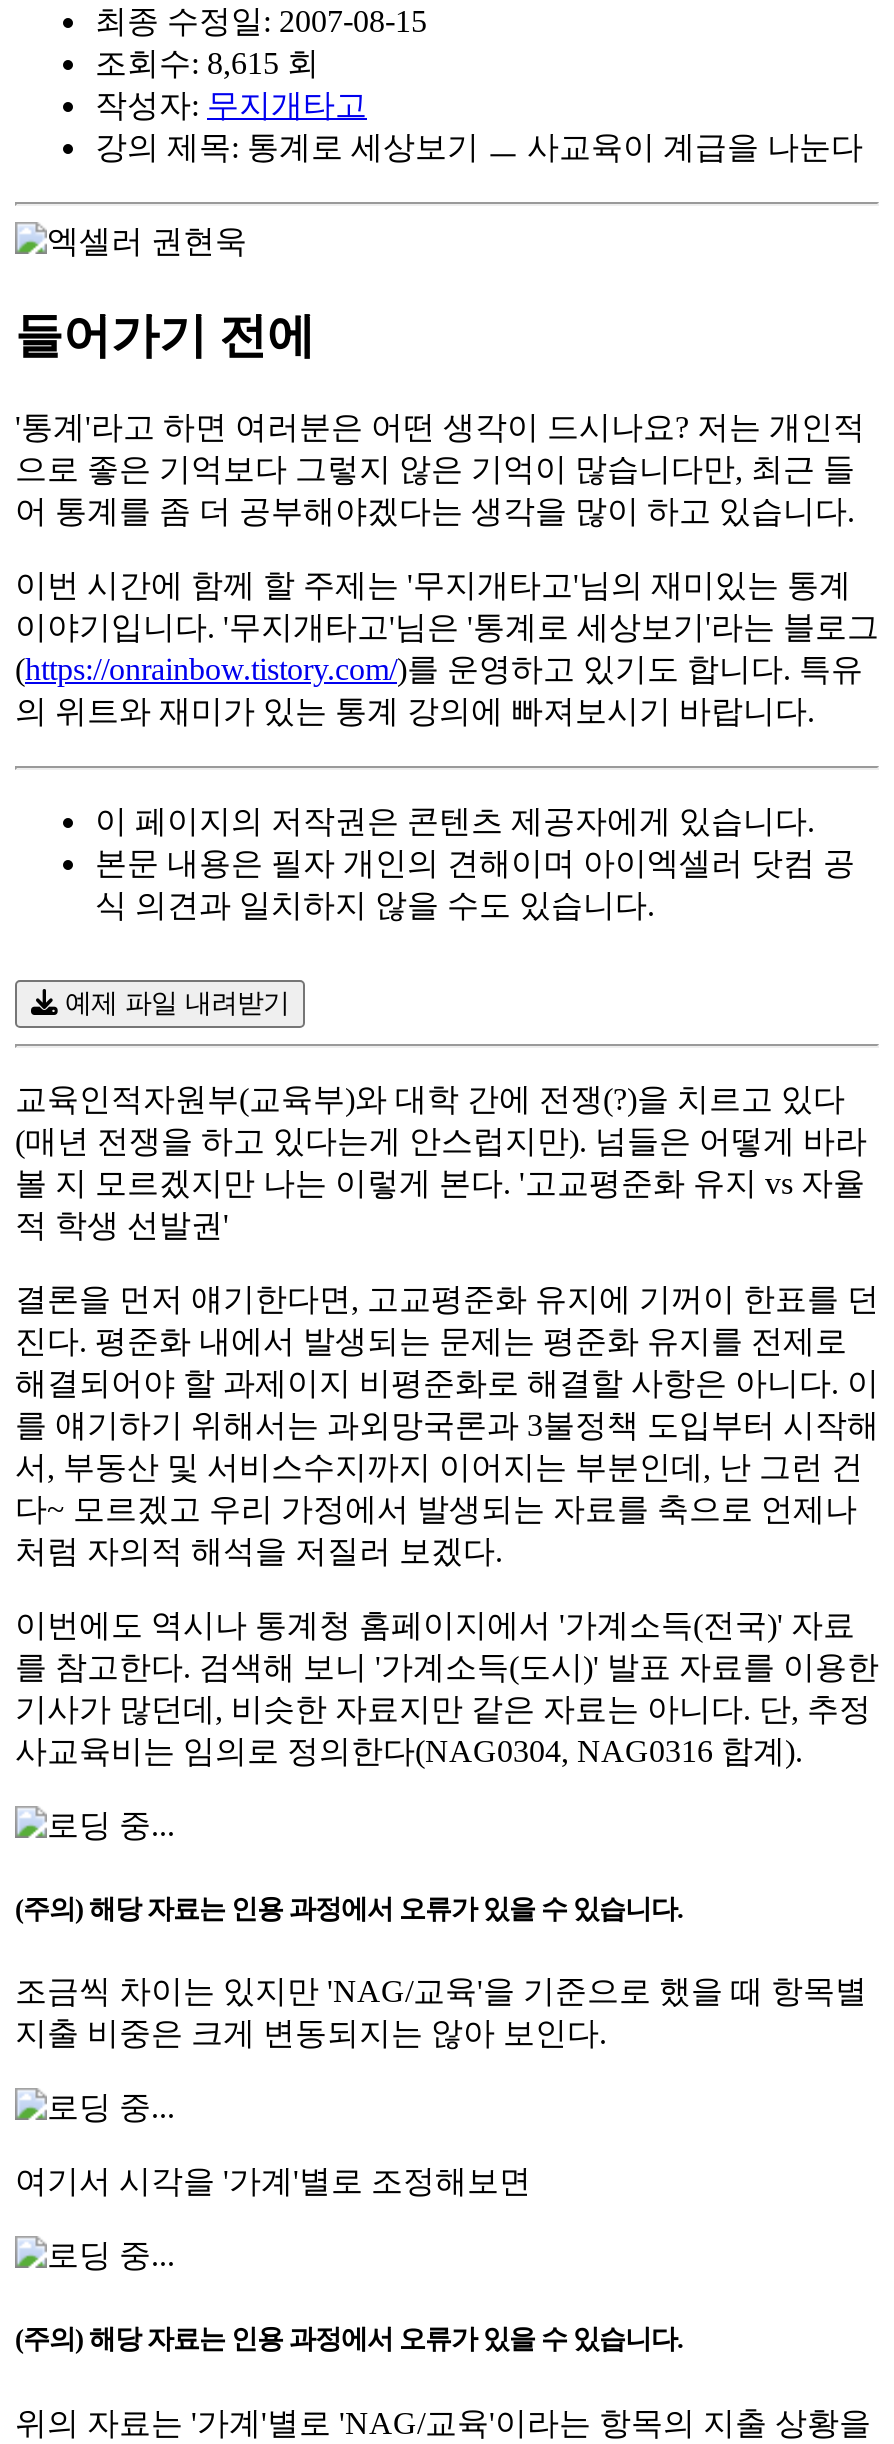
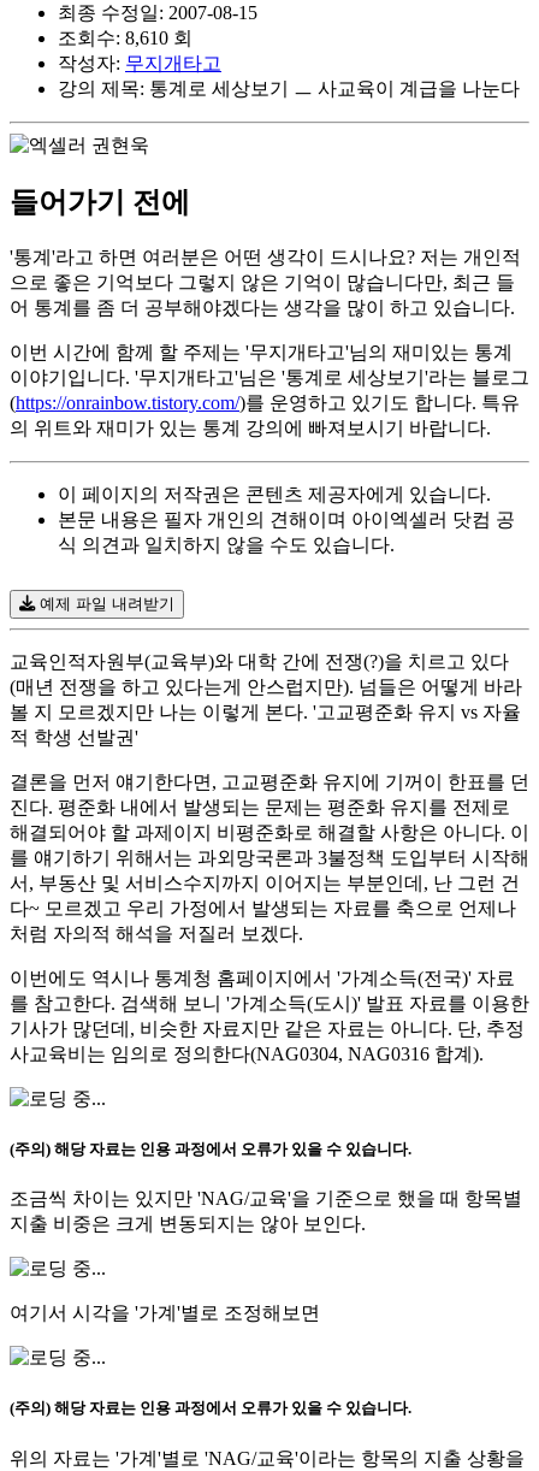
[95,46,319,80] 조회수: 8,615 회 -> [58,28,192,48] 조회수: 8,610 회

